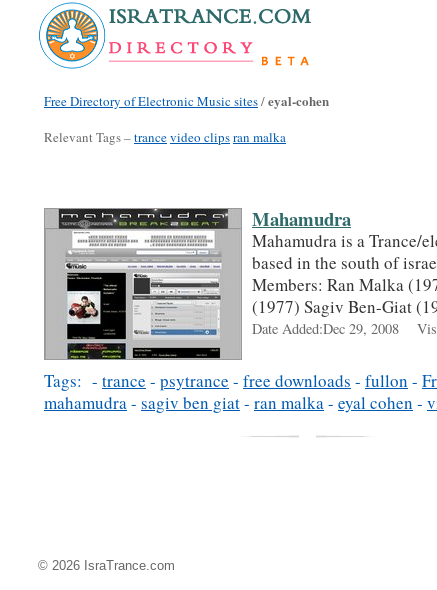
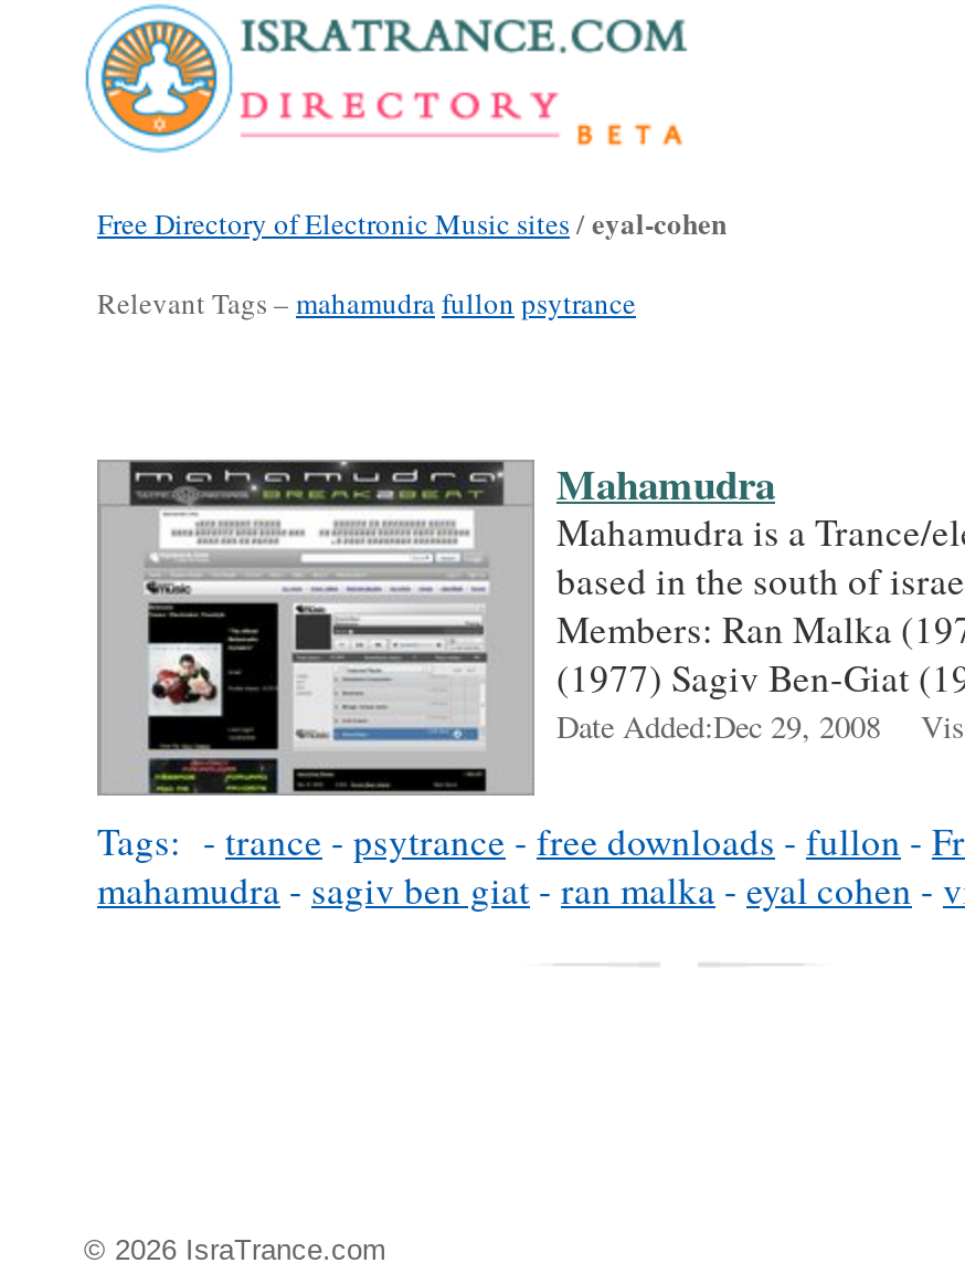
[44,128,286,146] Relevant Tags – trance video clips ran malka -> [97,283,636,323] Relevant Tags – mahamudra fullon psytrance

